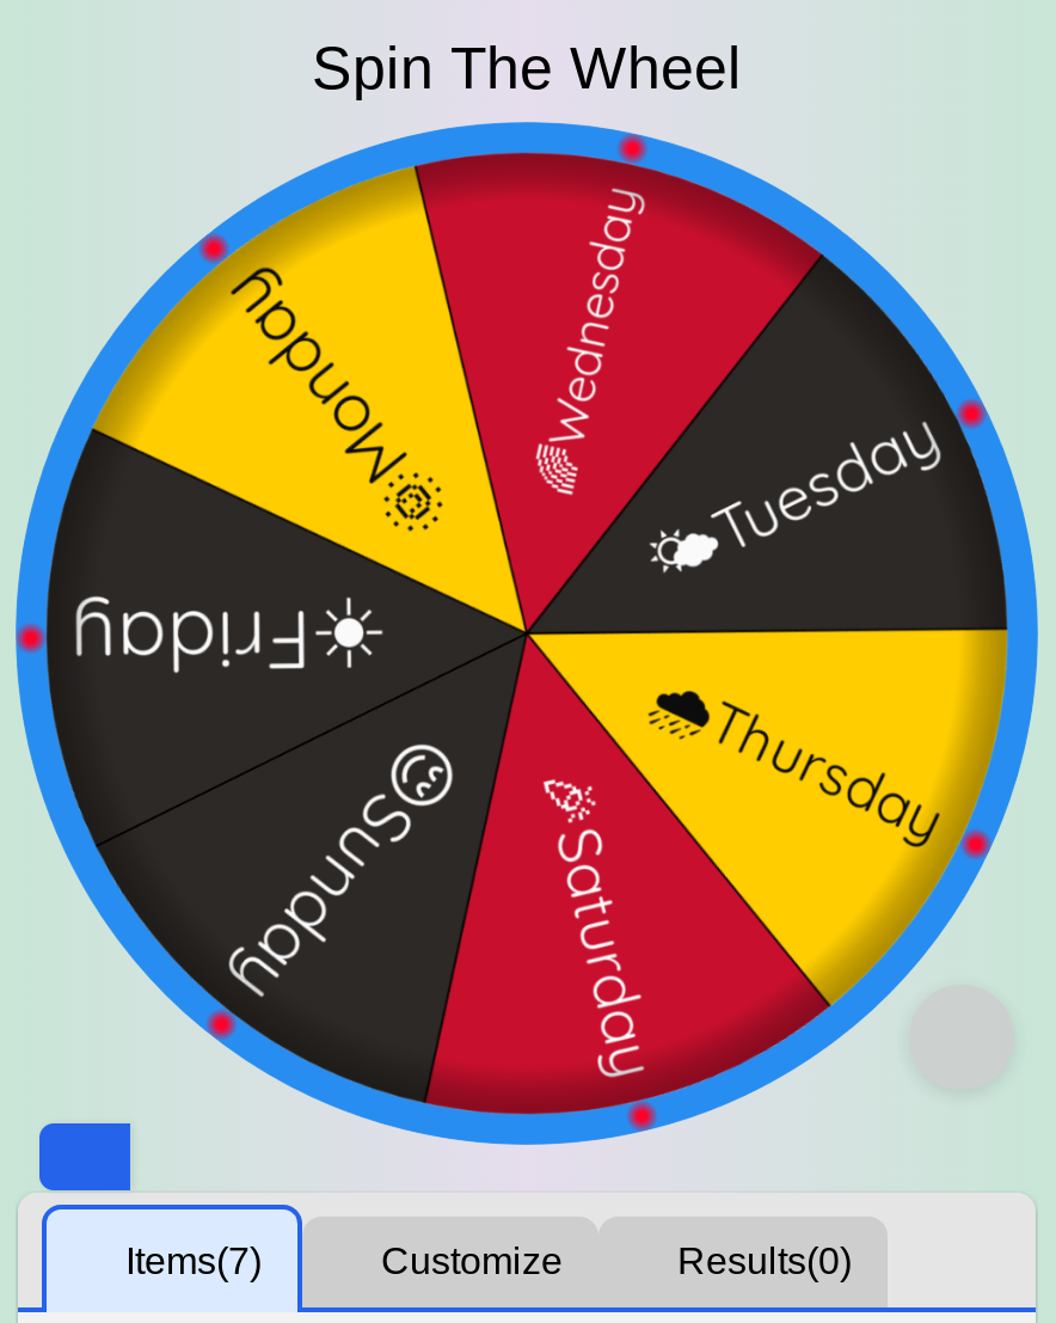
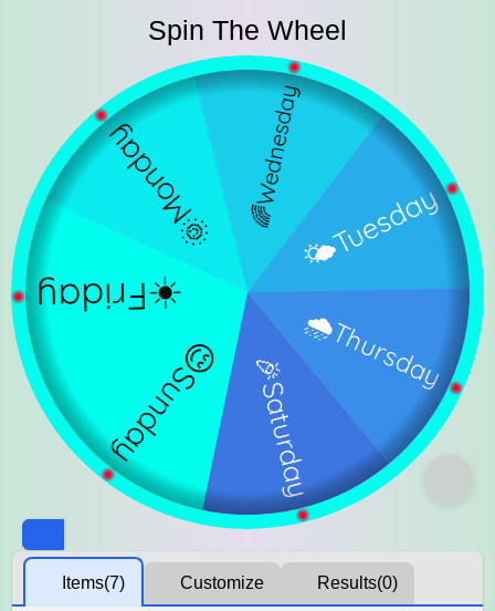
[16,120,1038,1147] [image] -> [10,54,485,530] [image]

